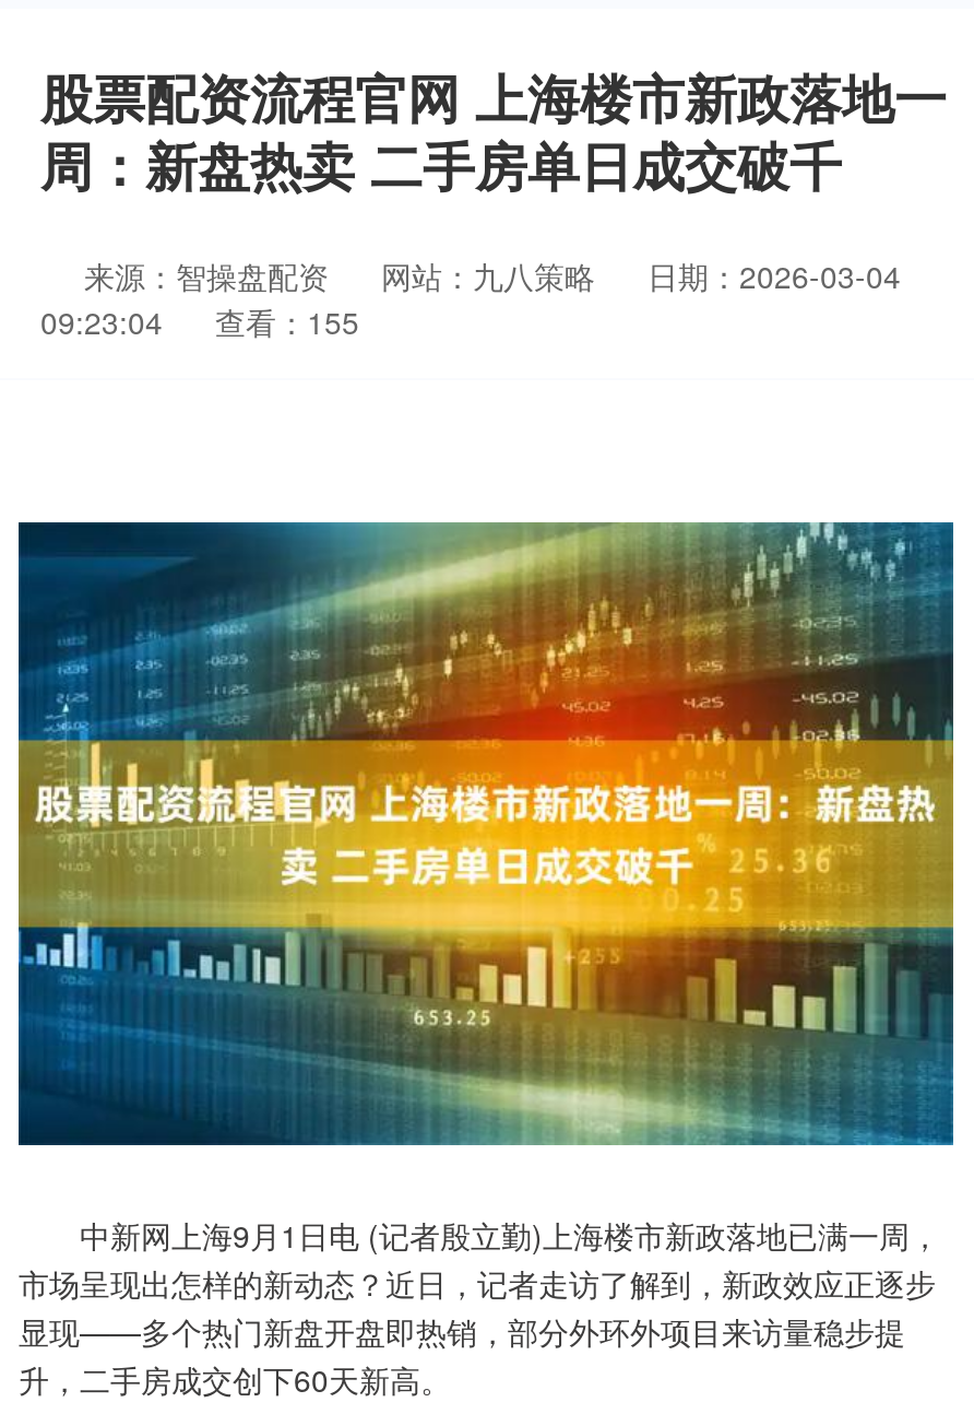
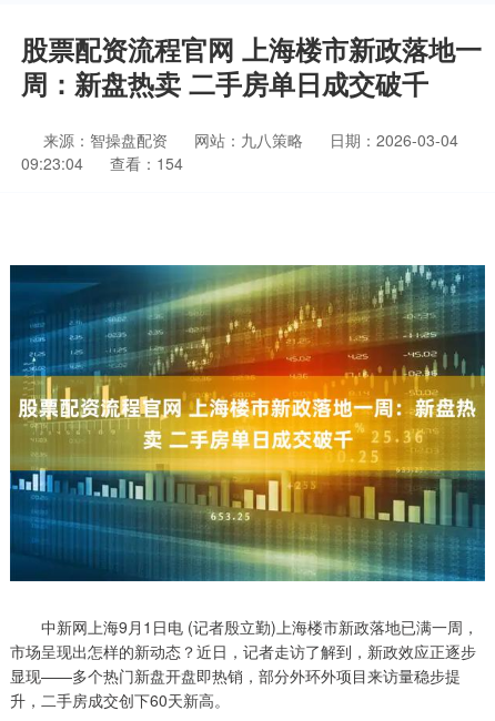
[40,299,359,343] 09:23:04 查看：155 -> [21,152,183,174] 09:23:04 查看：154

